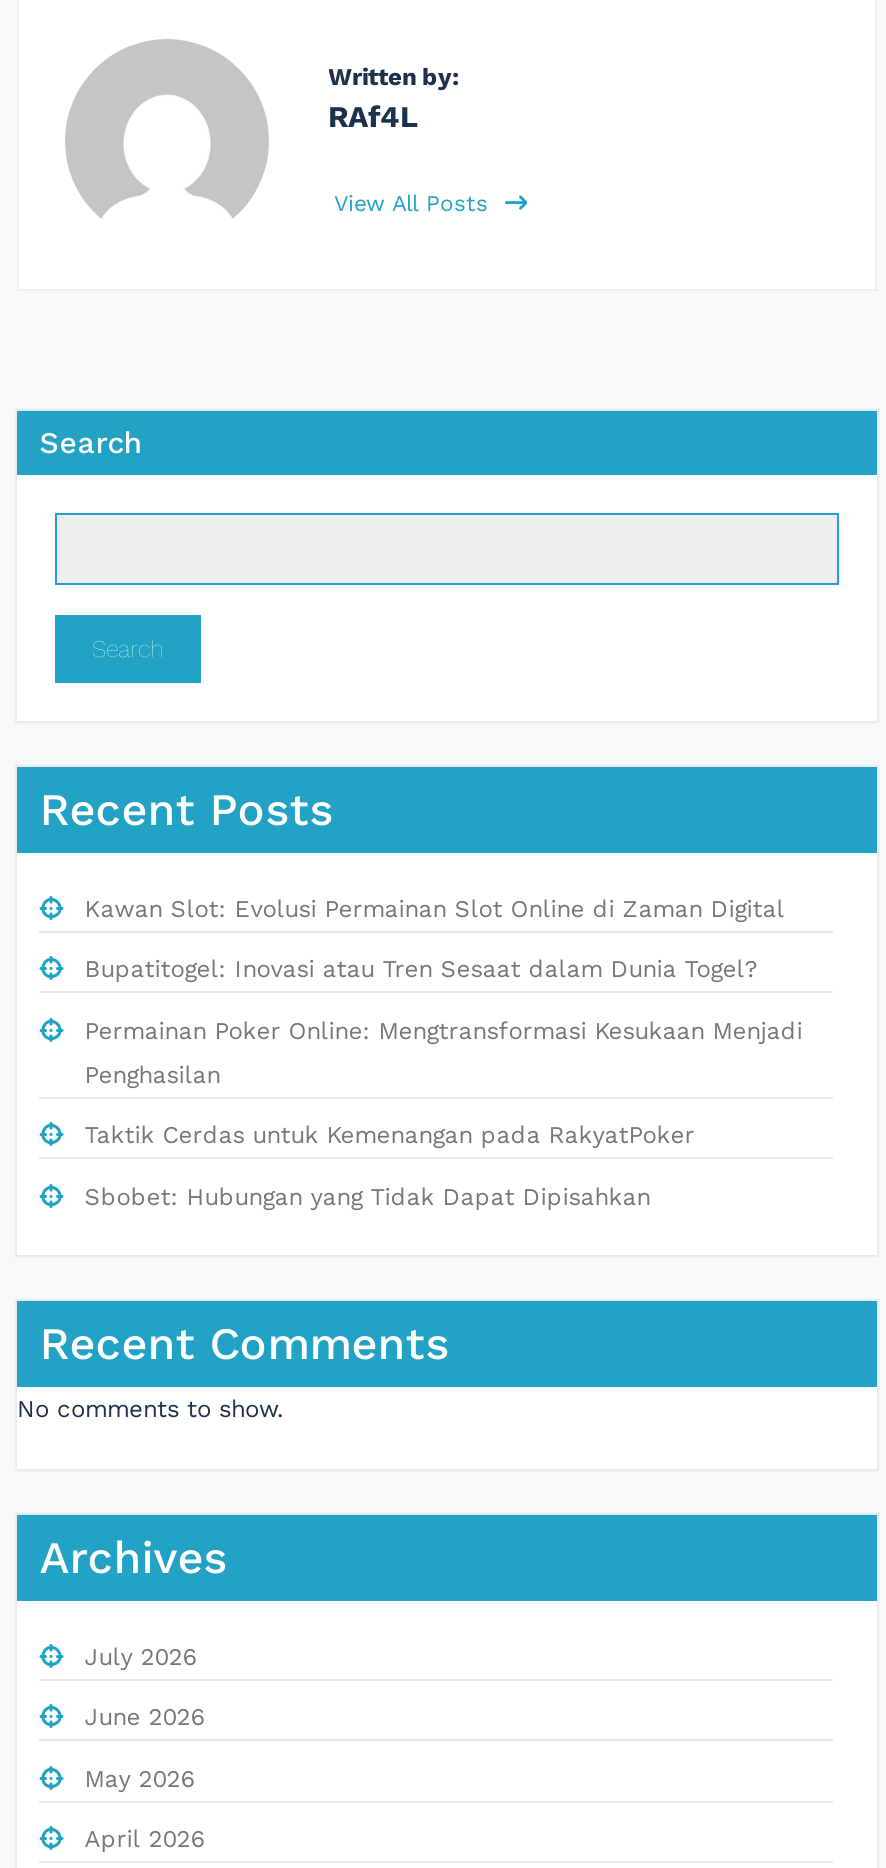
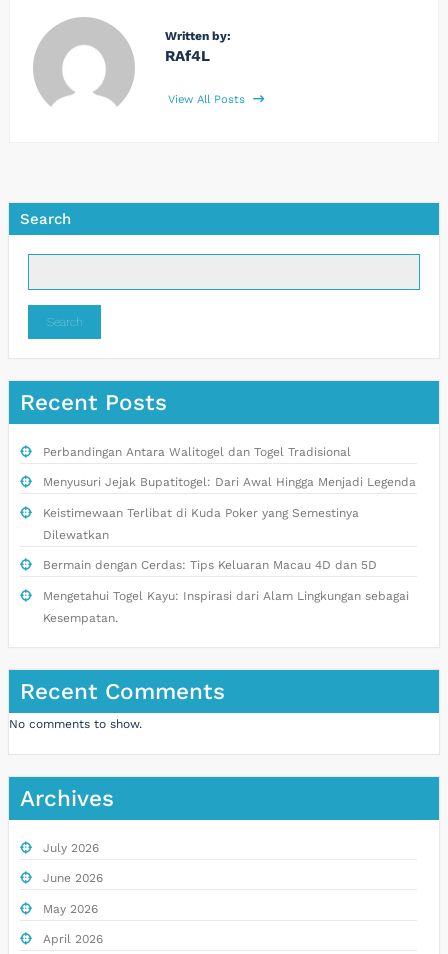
[85,894,803,1210] Kawan Slot: Evolusi Permainan Slot Online di Zaman Digital | Bupatitogel: Inovasi atau Tren Sesaat dalam Dunia Togel? | Permainan Poker Online: Mengtransformasi Kesukaan Menjadi | Penghasilan | Taktik Cerdas untuk Kemenangan pada RakyatPoker | Sbobet: Hubungan yang Tidak Dapat Dipisahkan -> [43,445,416,625] Perbandingan Antara Walitogel dan Togel Tradisional | Menyusuri Jejak Bupatitogel: Dari Awal Hingga Menjadi Legenda | Keistimewaan Terlibat di Kuda Poker yang Semestinya | Dilewatkan | Bermain dengan Cerdas: Tips Keluaran Macau 4D dan 5D | Mengetahui Togel Kayu: Inspirasi dari Alam Lingkungan sebagai | Kesempatan.

